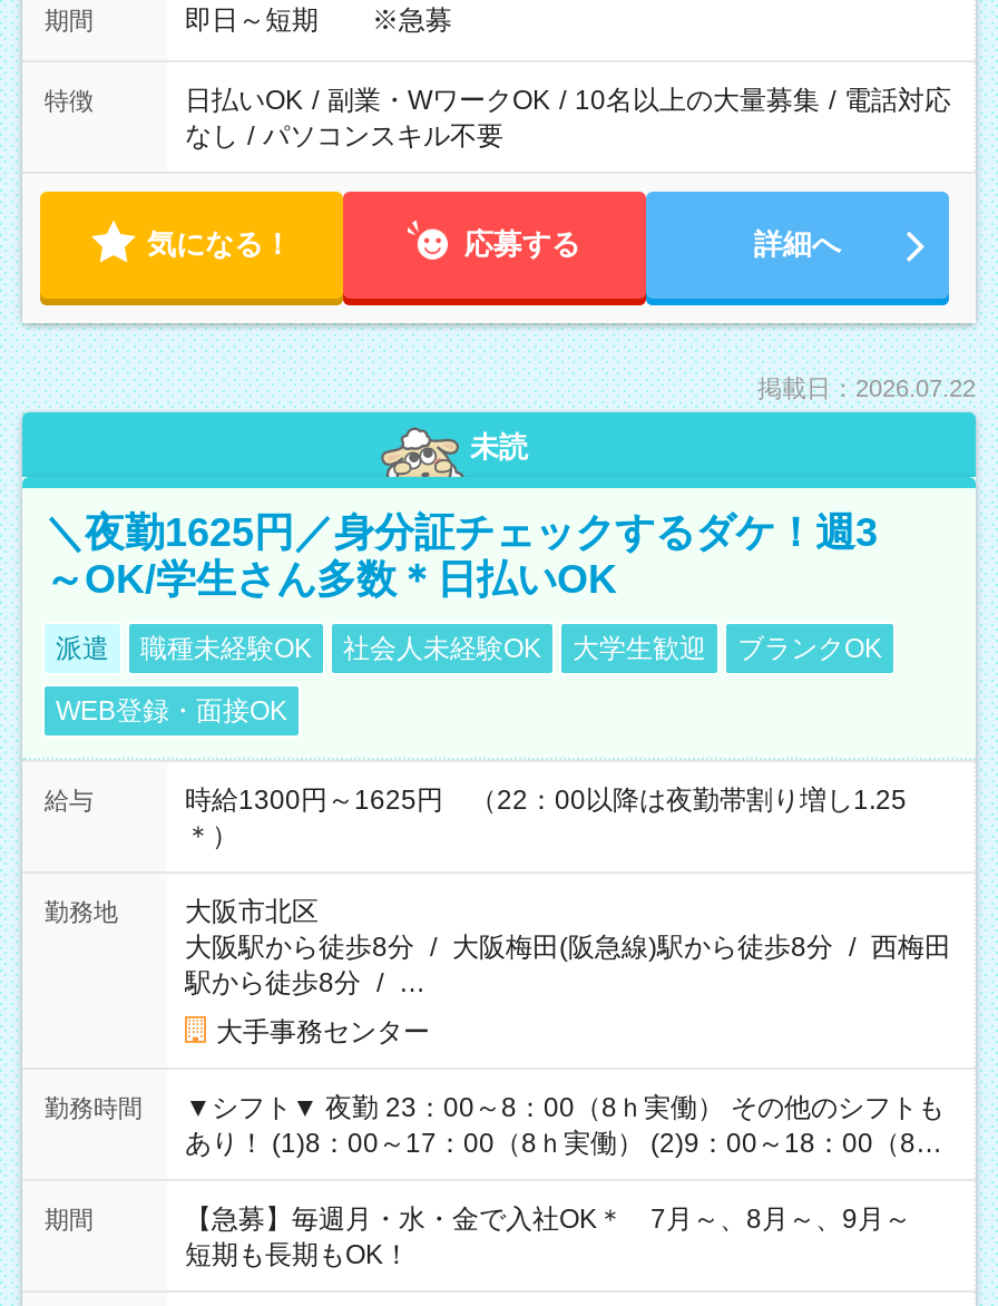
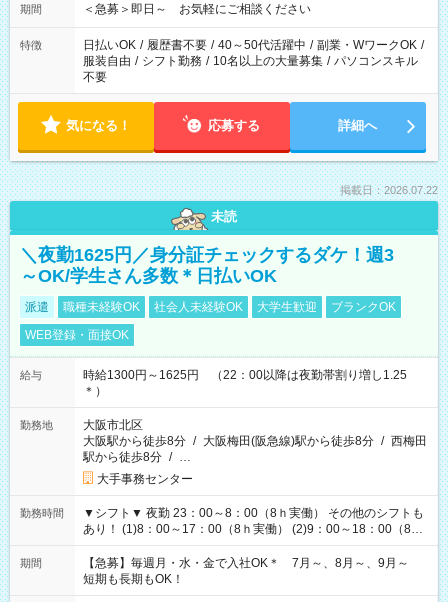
[185,4,448,36] 即日～短期 ※急募 -> [83,2,311,16] ＜急募＞即日～ お気軽にご相談ください
[185,85,951,152] 日払いOK / 副業・WワークOK / 10名以上の大量募集 / 電話対応 | なし / パソコンスキル不要 -> [83,38,424,84] 日払いOK / 履歴書不要 / 40～50代活躍中 / 副業・WワークOK / | 服装自由 / シフト勤務 / 10名以上の大量募集 / パソコンスキル | 不要

